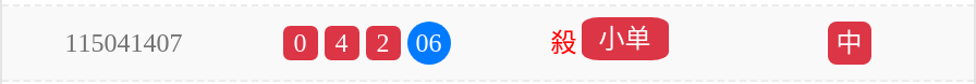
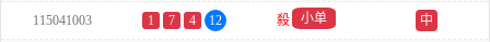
[65,28,307,58] 115041407 | 0 -> [33,13,175,28] 115041003 | 1 | 7
[376,28,442,58] 2 | 06 -> [209,13,222,28] 12

